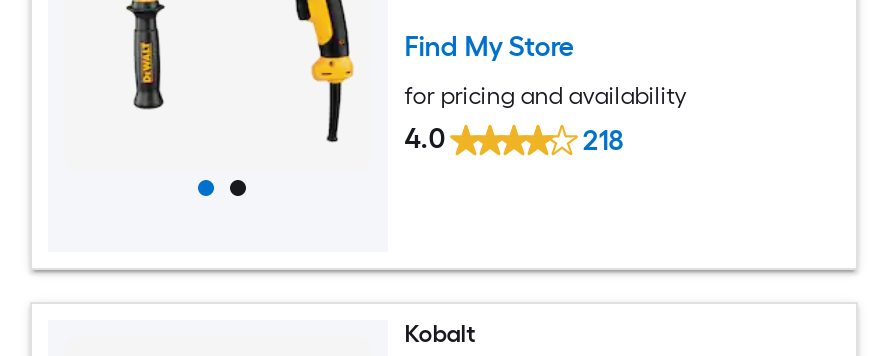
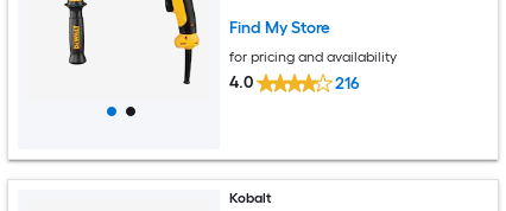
[582,125,624,159] 218 -> [335,74,360,94] 216

